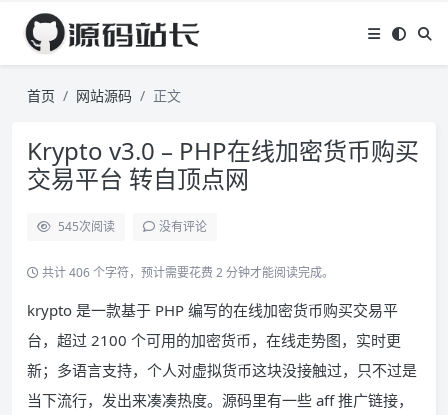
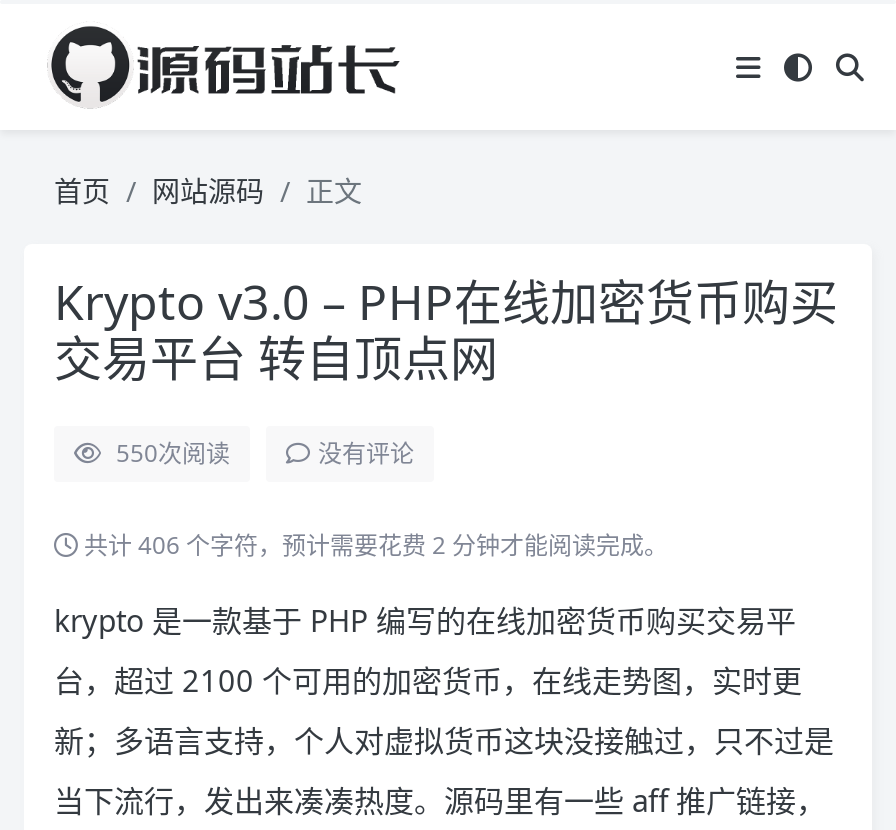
[58,218,115,235] 545次阅读 -> [116,436,230,470] 550次阅读

